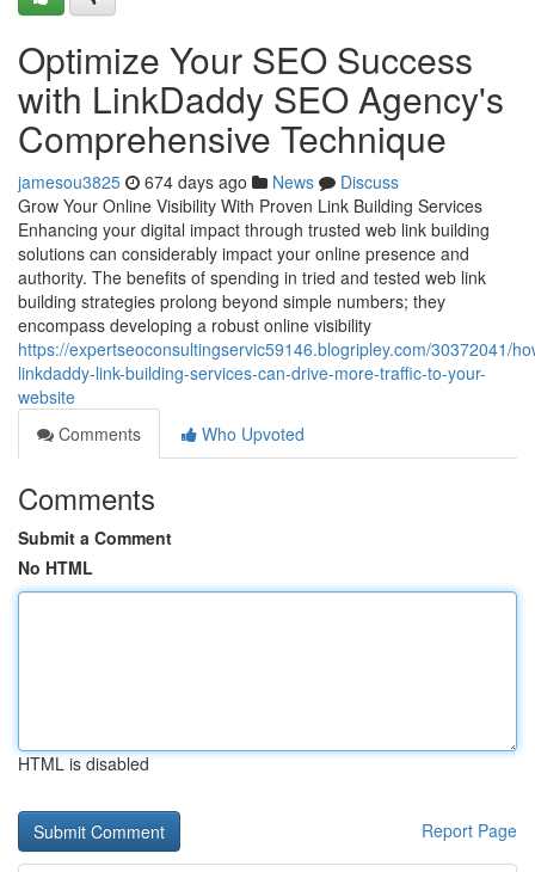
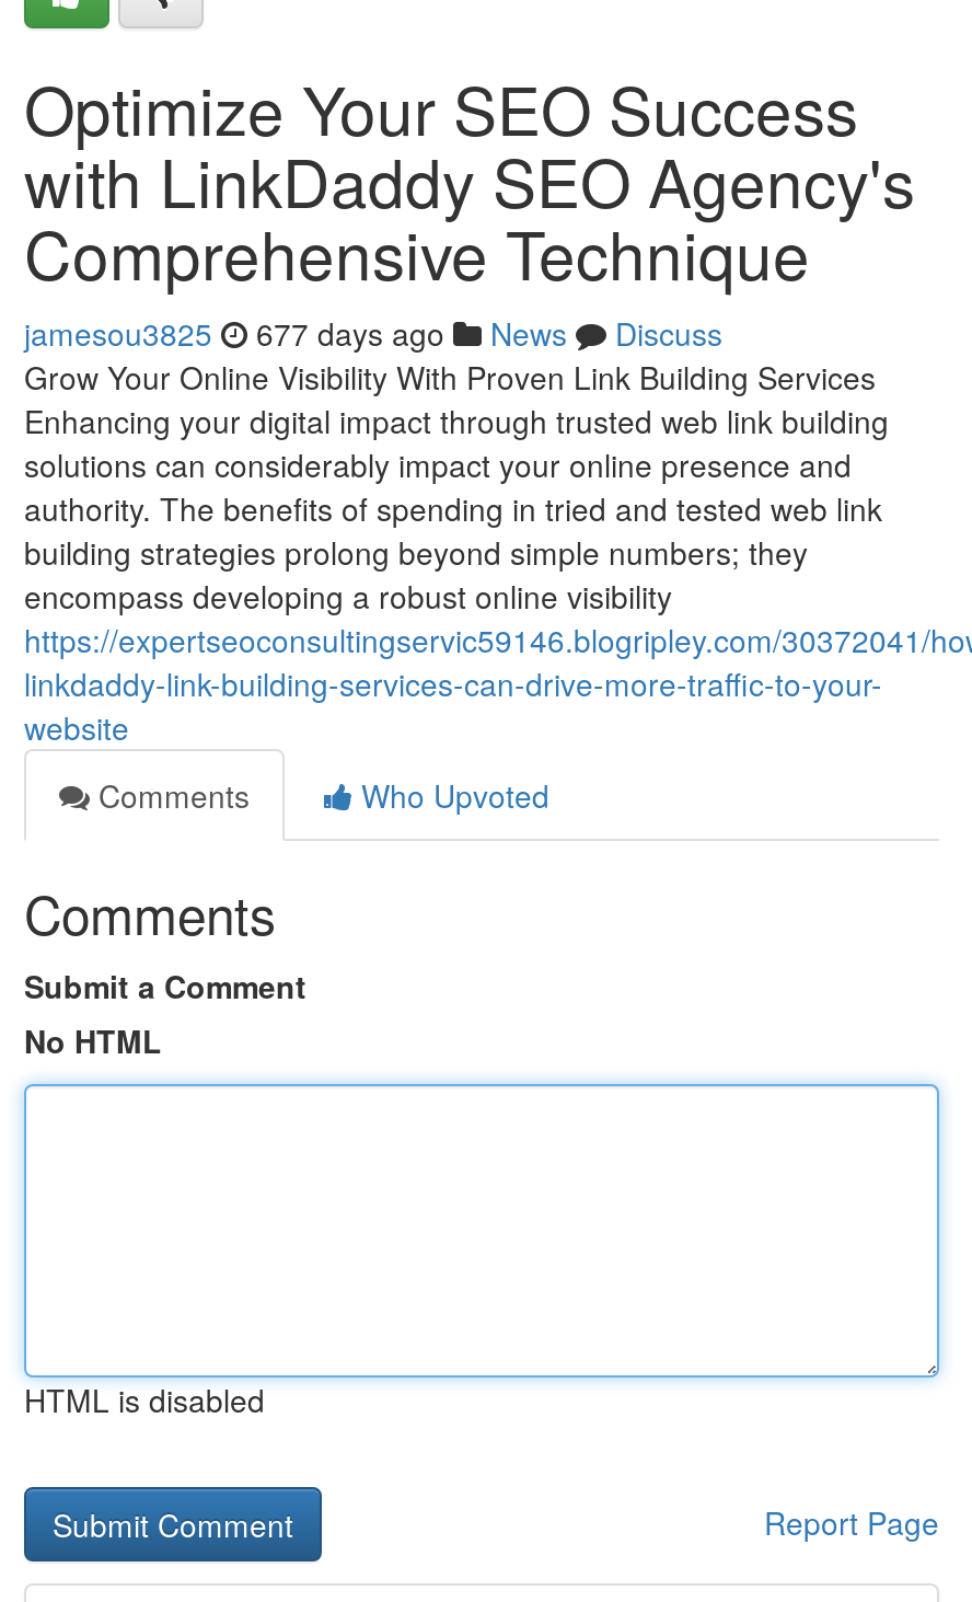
[18,170,399,194] jamesou3825 674 days ago News Discuss -> [24,311,722,355] jamesou3825 677 days ago News Discuss

